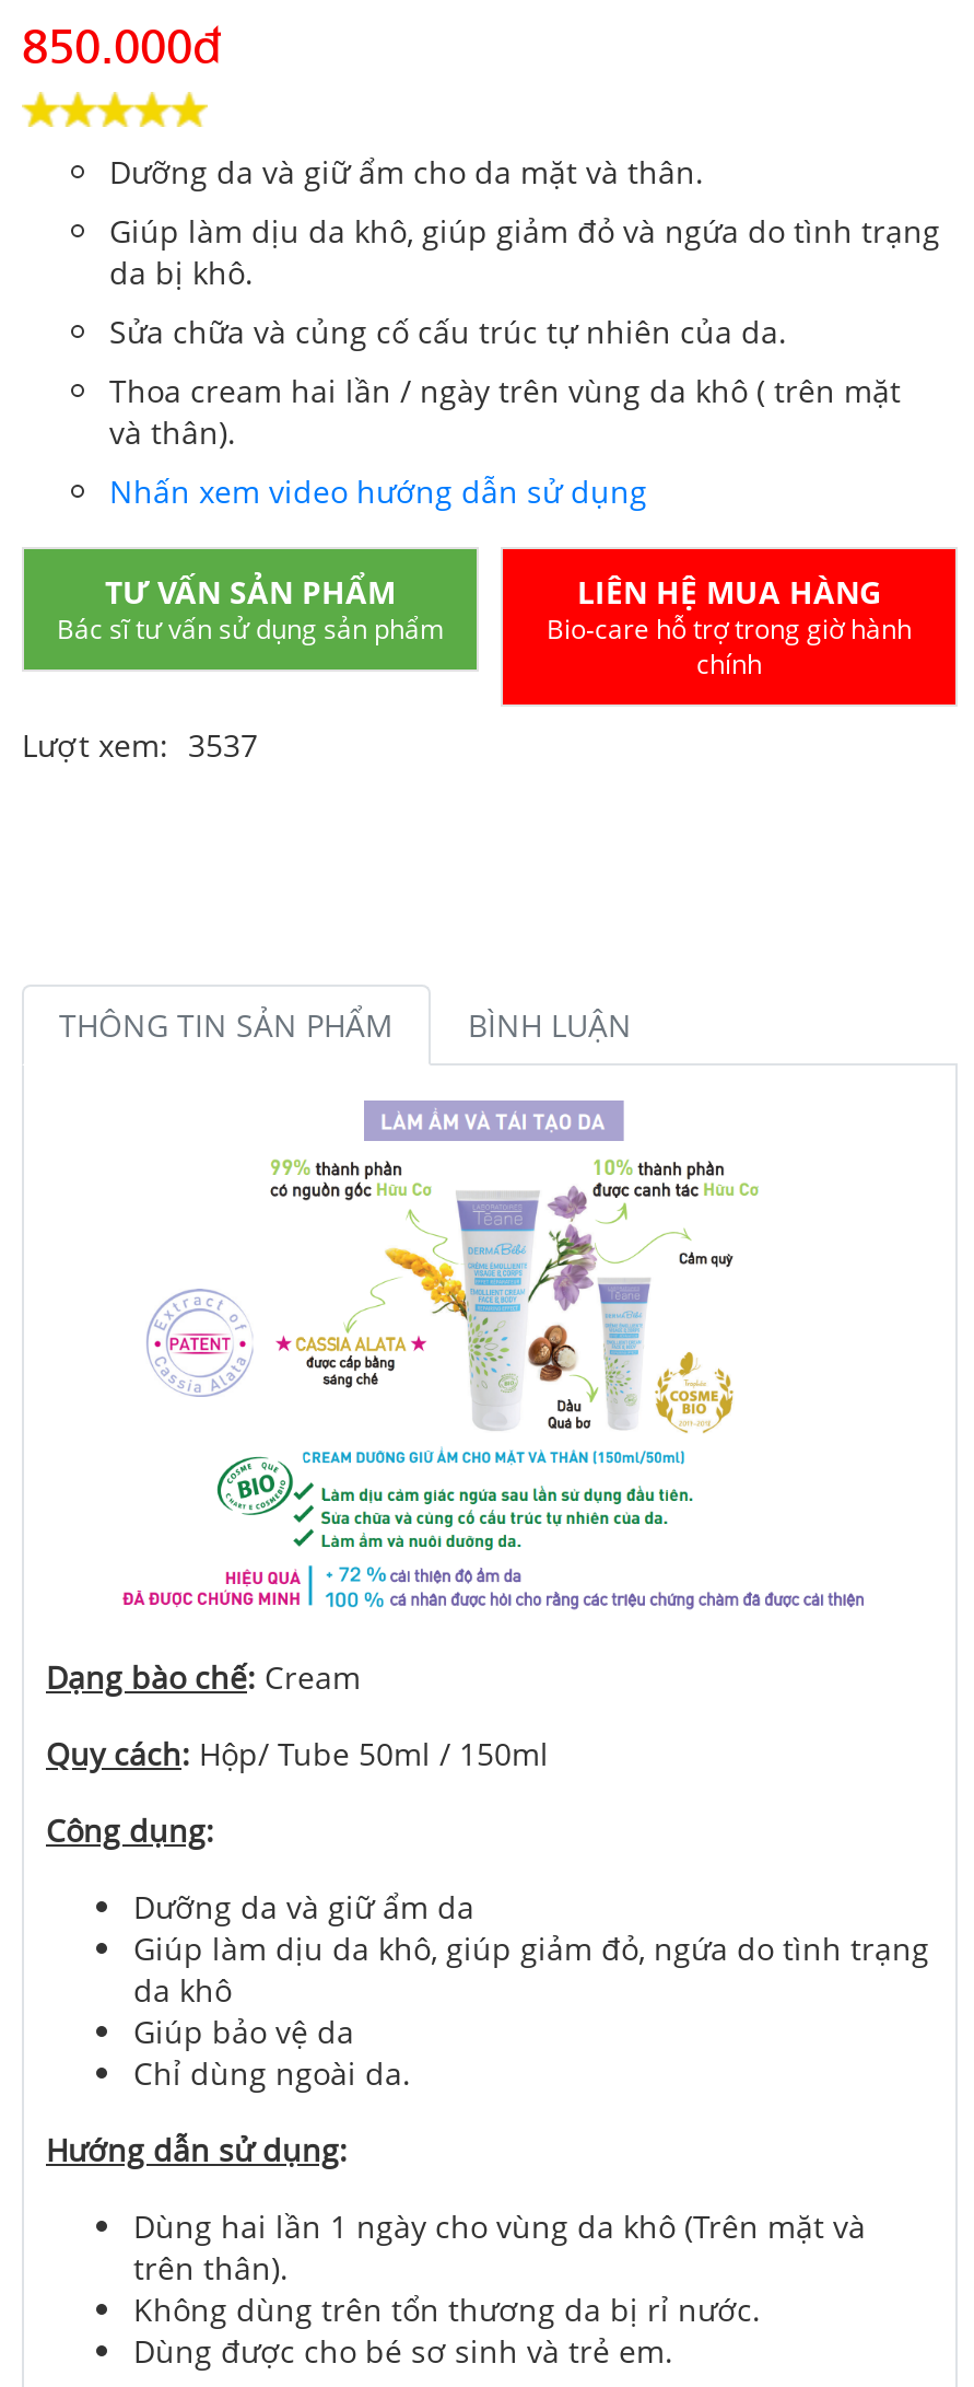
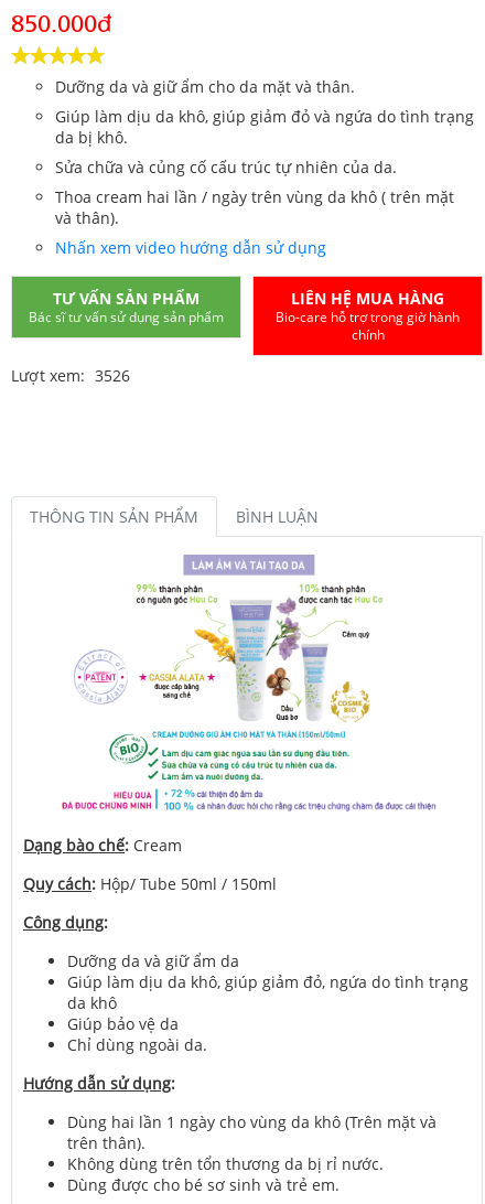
[22,725,258,767] Lượt xem: 3537 -> [11,365,130,386] Lượt xem: 3526

